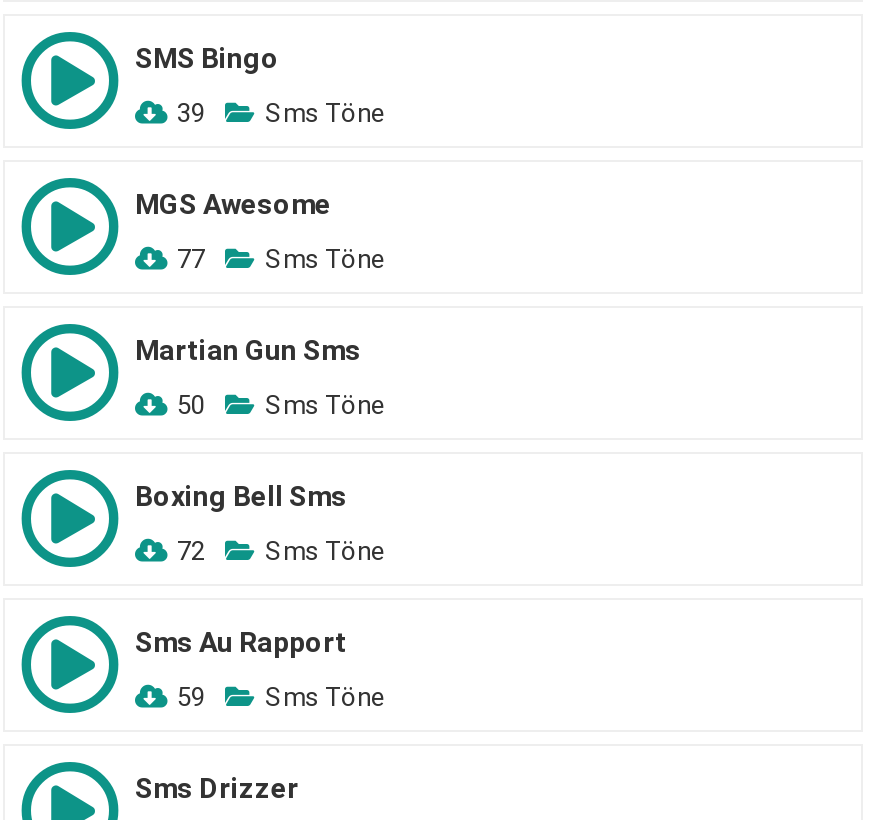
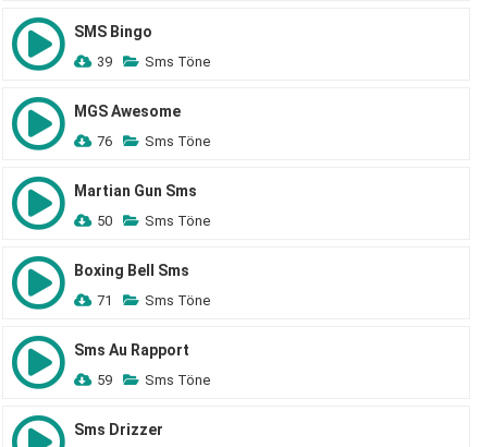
[177,244,385,274] 77 Sms Töne -> [97,133,210,149] 76 Sms Töne
[177,536,385,566] 72 Sms Töne -> [97,292,210,309] 71 Sms Töne

